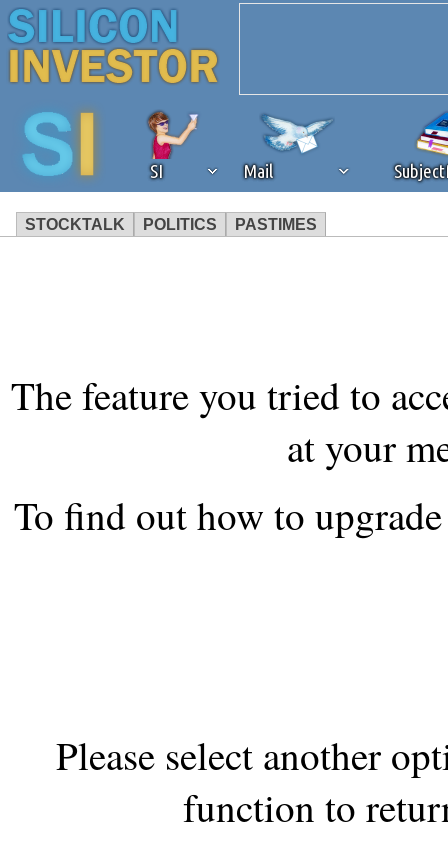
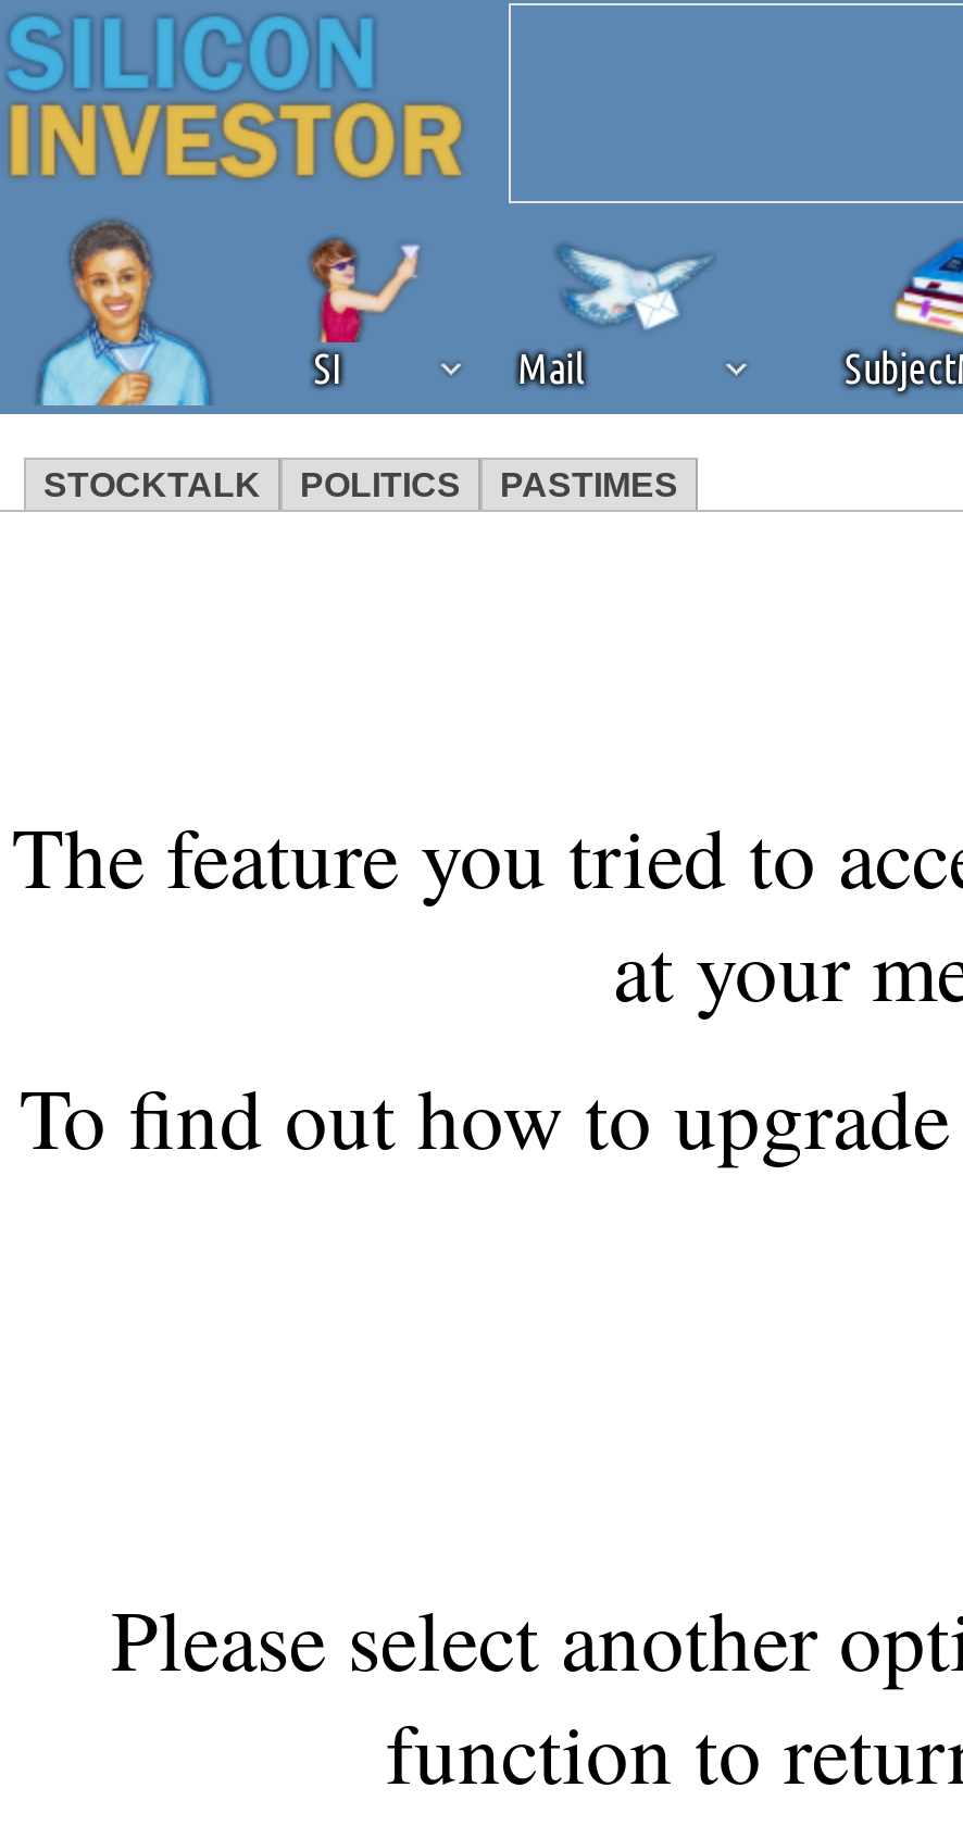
[23,103,101,188] [image] -> [37,218,211,408] [image]

